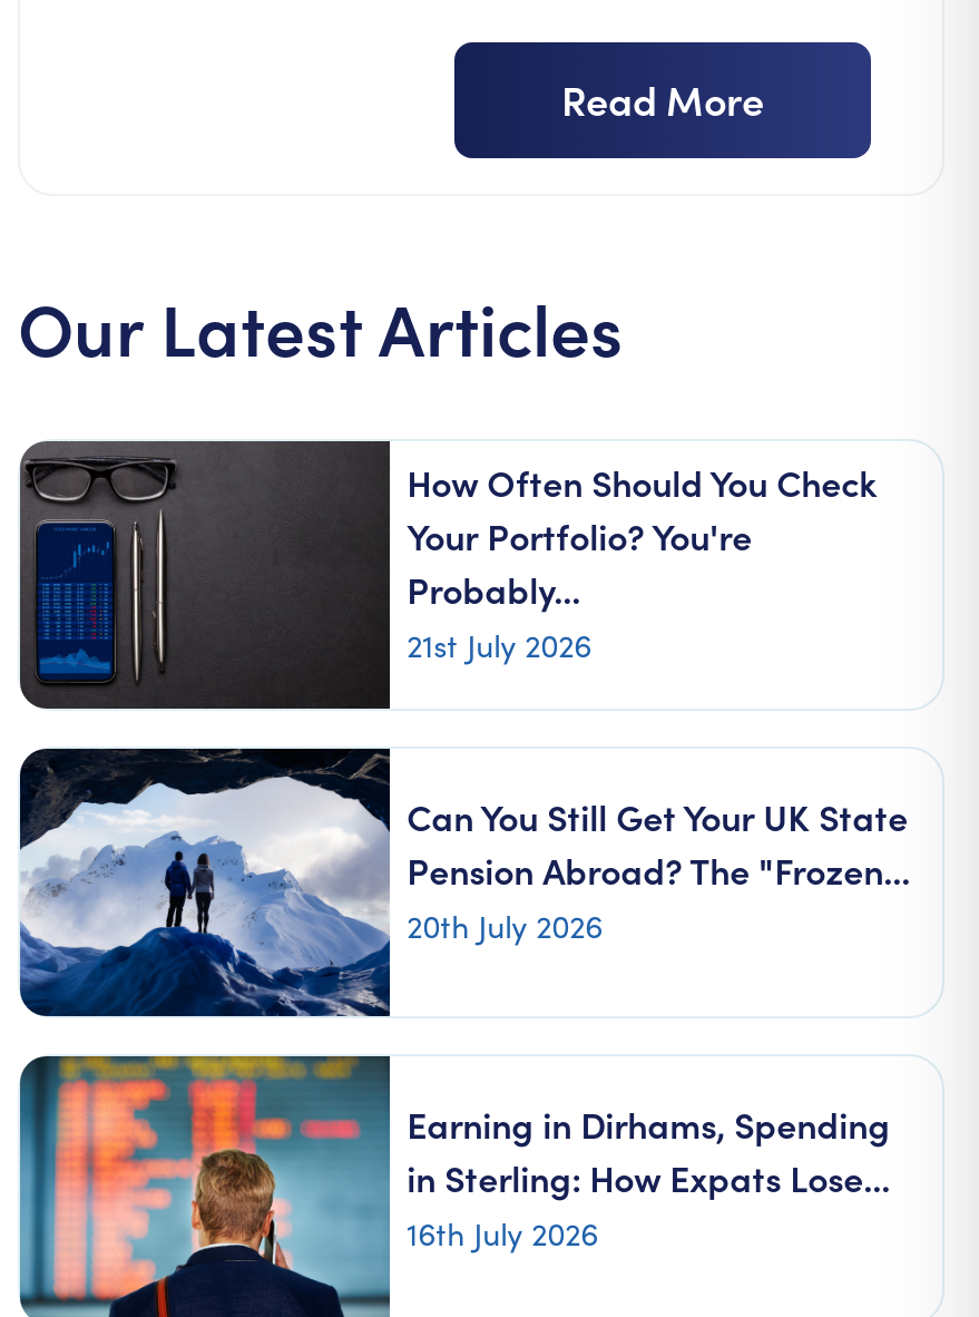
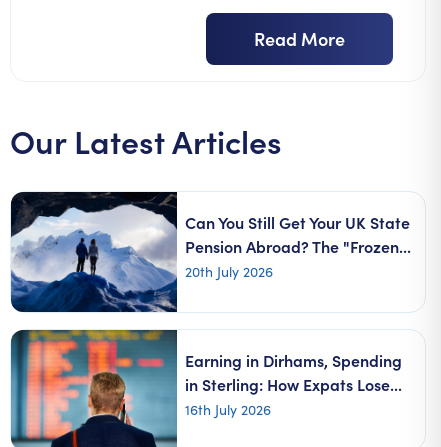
[18,441,877,711] [image] | How Often Should You Check | Your Portfolio? You're | Probably... | 21st July 2026 -> none

